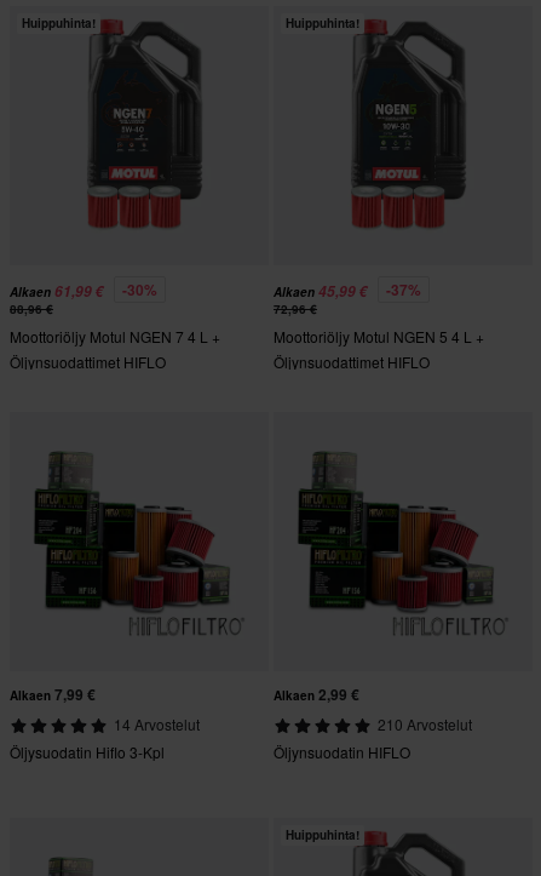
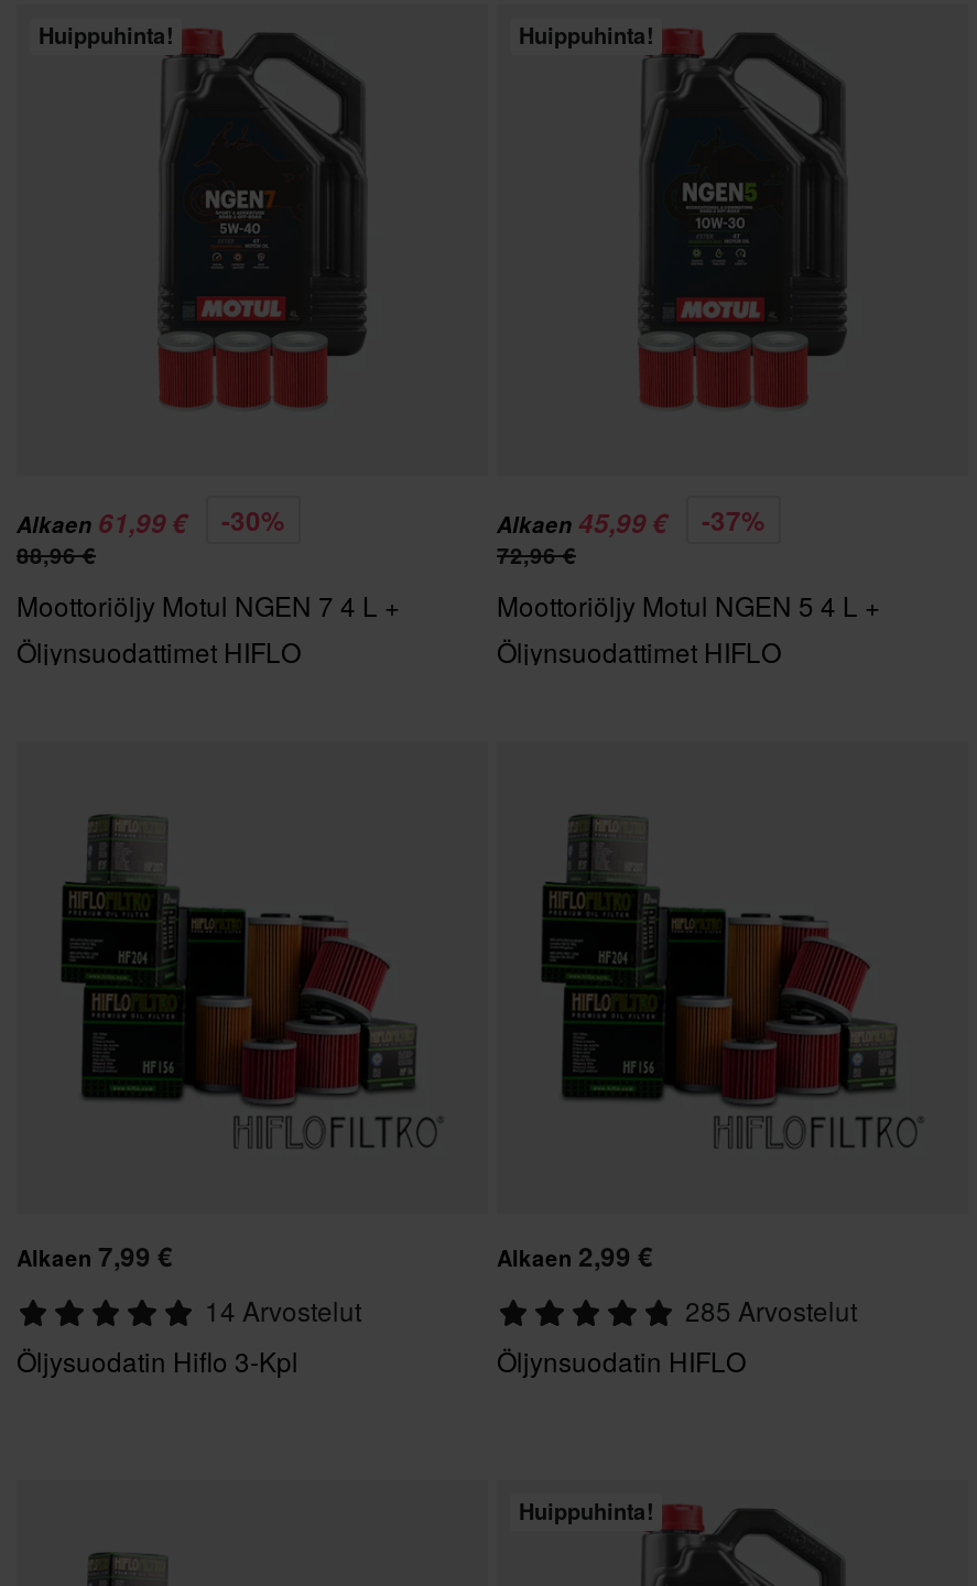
[377,714,471,734] 210 Arvostelut -> [685,1291,857,1328] 285 Arvostelut

